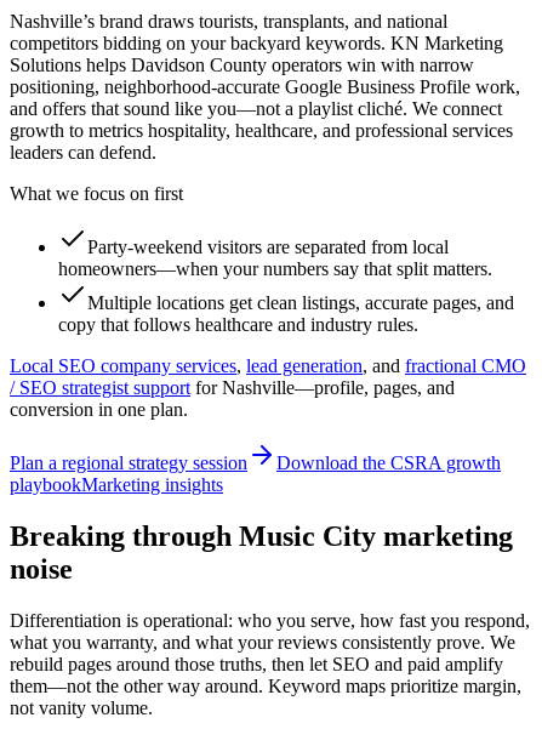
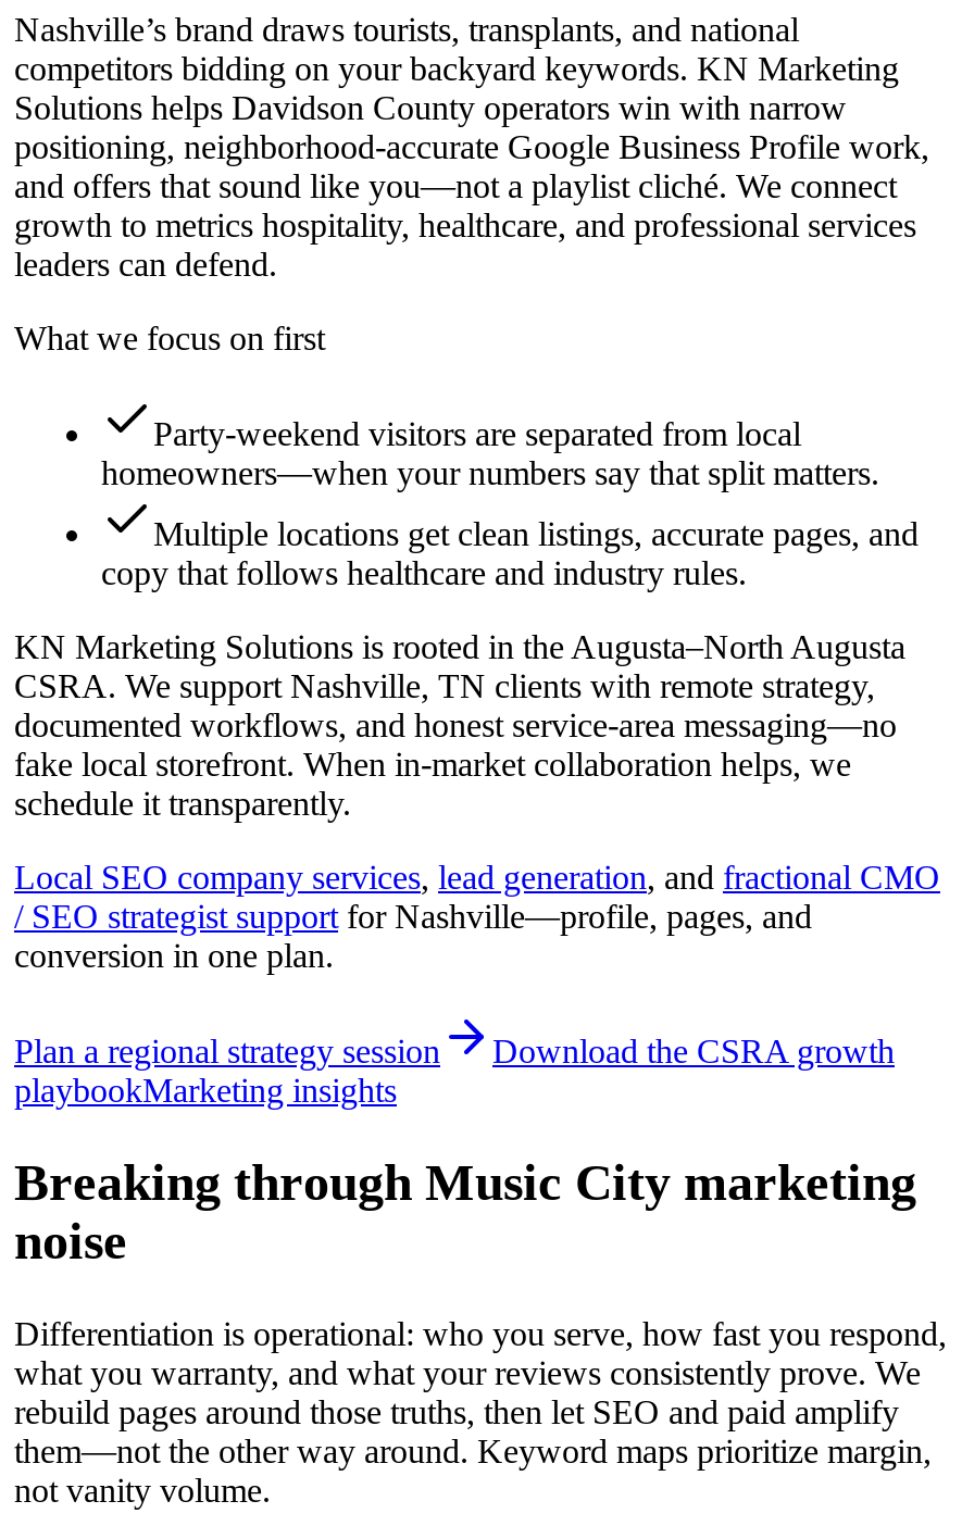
none -> [14,628,905,821] KN Marketing Solutions is rooted in the Augusta–North Augusta | CSRA. We support Nashville, TN clients with remote strategy, | documented workflows, and honest service-area messaging—no | fake local storefront. When in-market collaboration helps, we | schedule it transparently.

